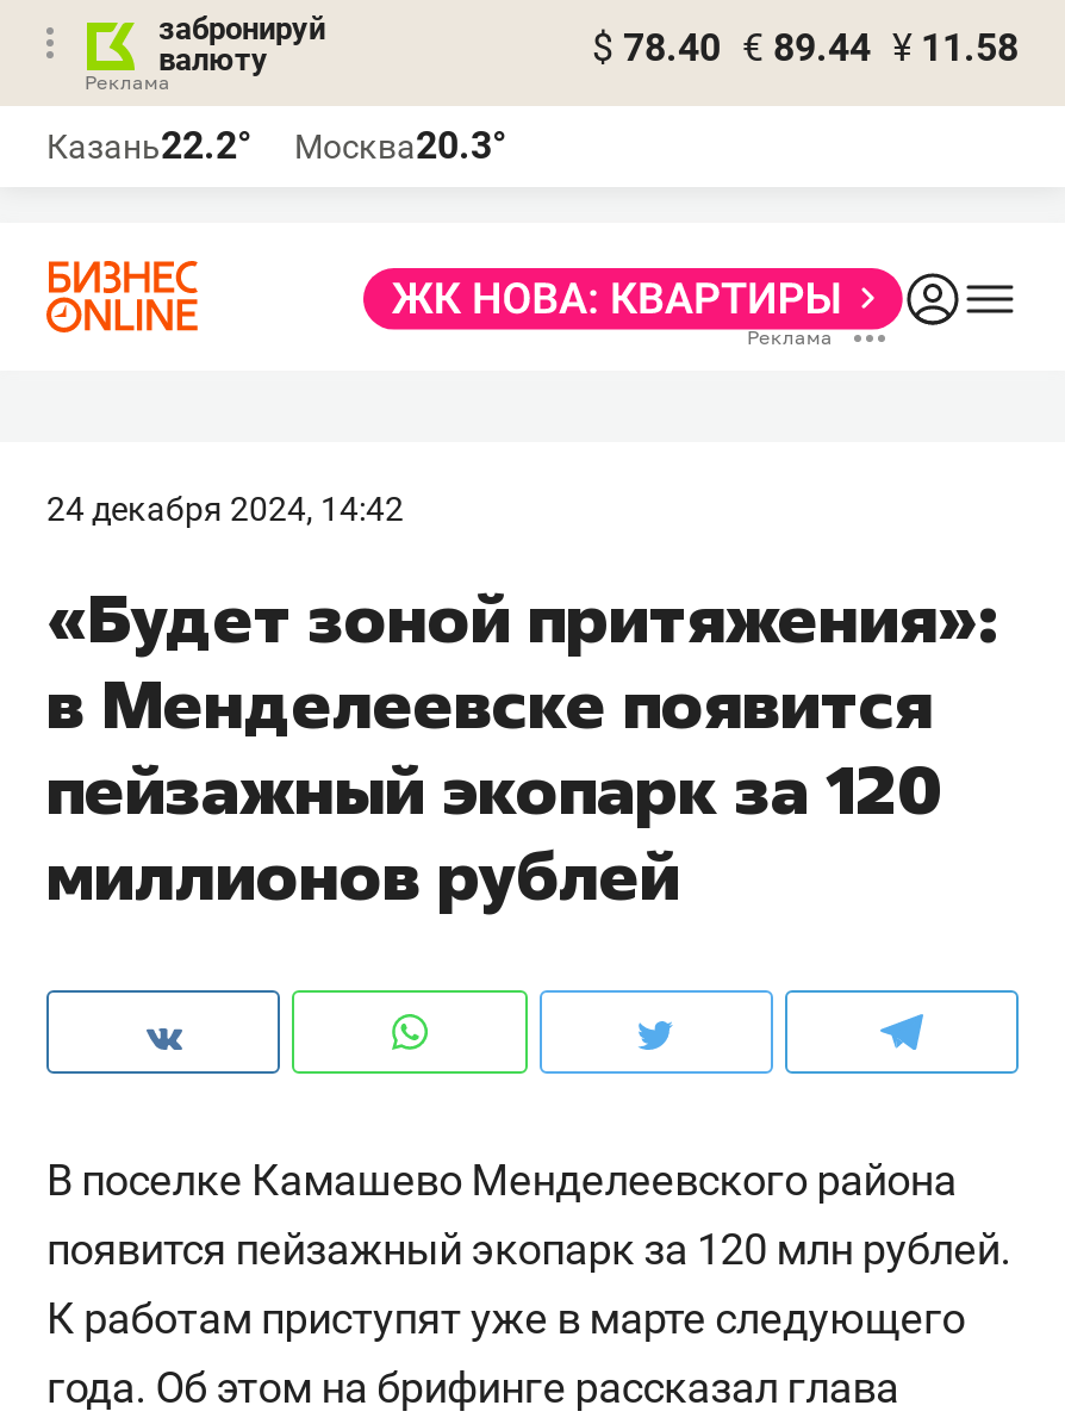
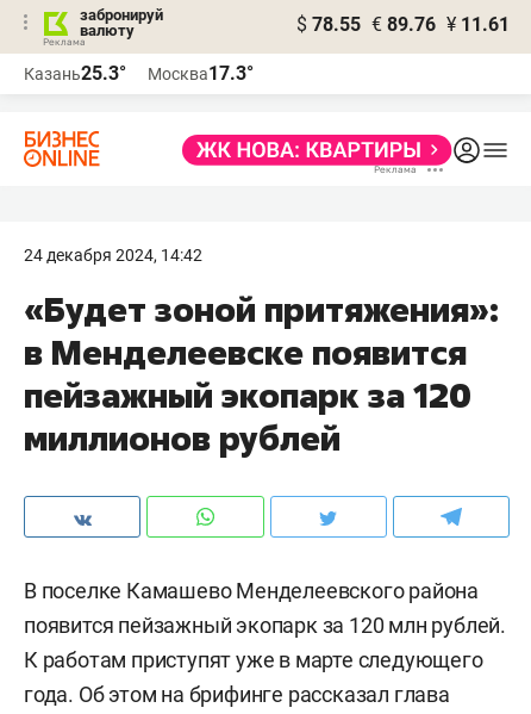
[592,25,1019,70] $ 78.40 € 89.44 ¥ 11.58 -> [296,13,510,36] $ 78.55 € 89.76 ¥ 11.61
[46,123,251,168] Казань22.2° -> [24,62,126,85] Казань25.3°
[294,123,506,168] Москва20.3° -> [148,62,254,85] Москва17.3°

